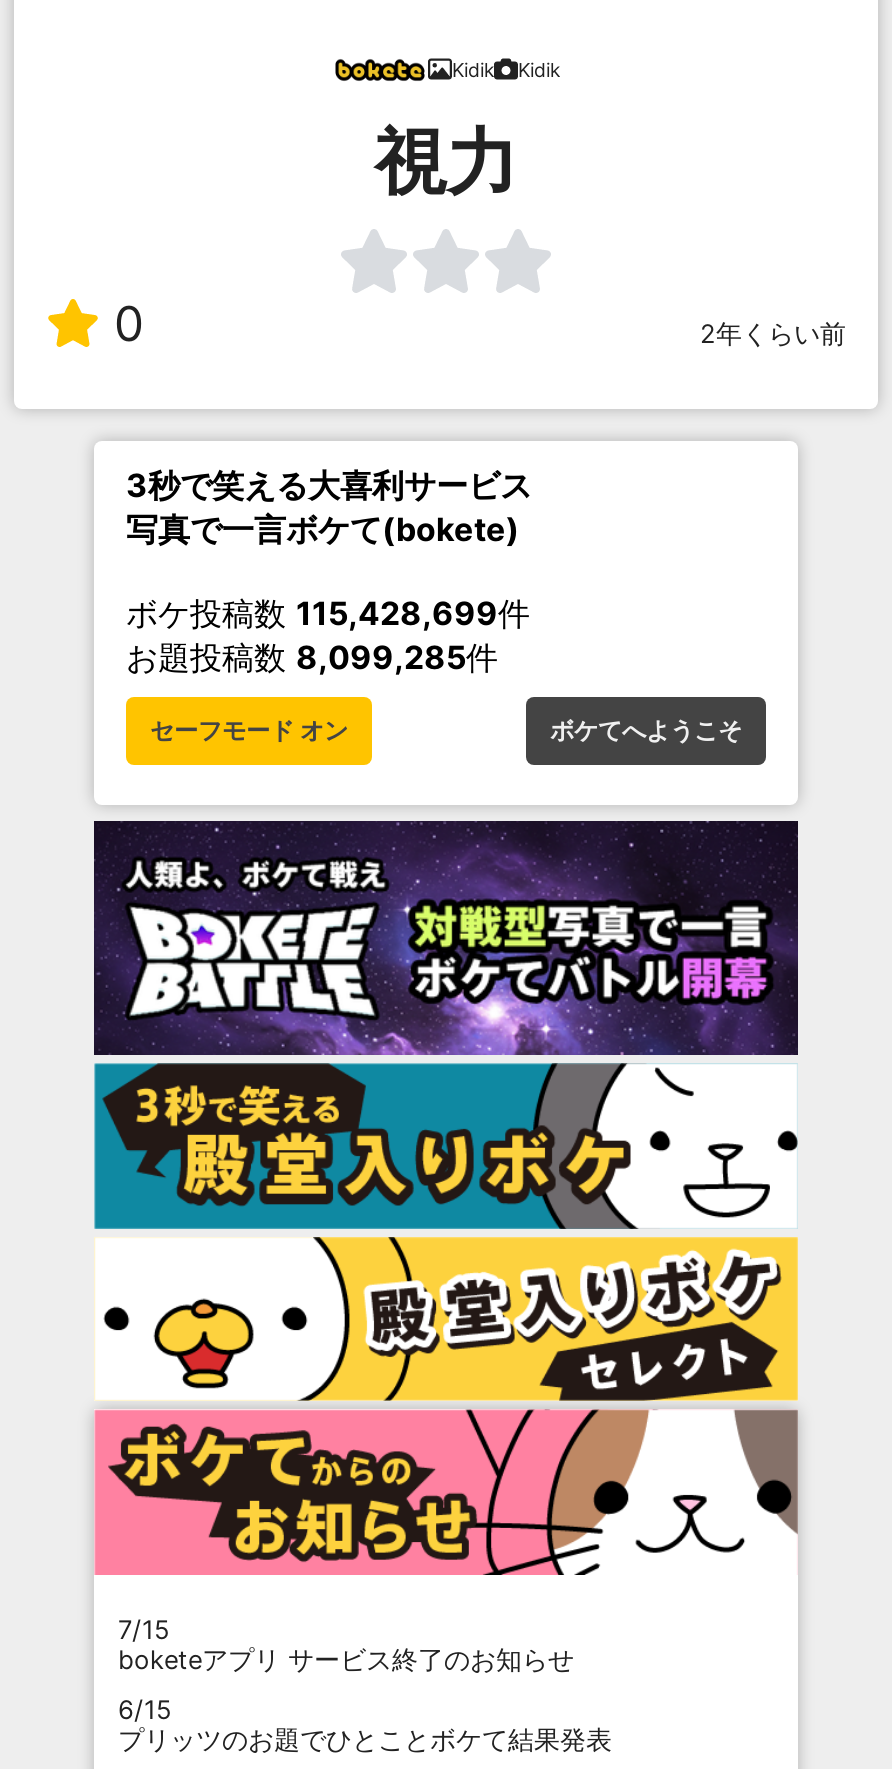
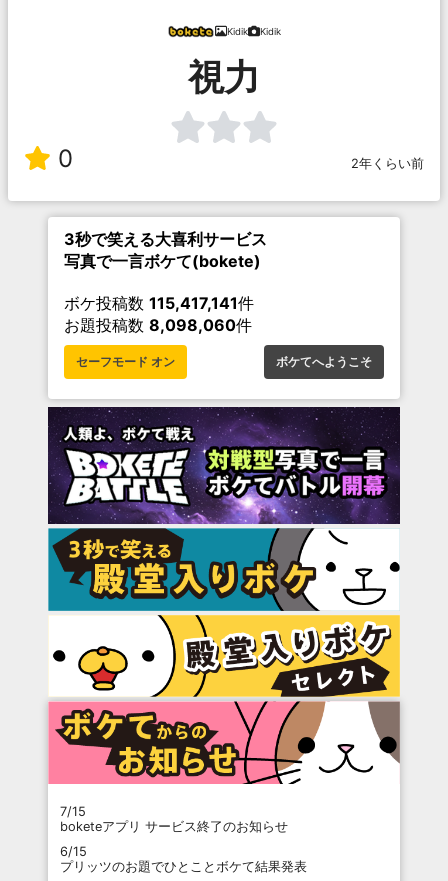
[126,592,530,632] ボケ投稿数115,428,699件 -> [64,293,254,313] ボケ投稿数115,417,141件
[126,636,498,676] お題投稿数8,099,285件 -> [64,315,252,335] お題投稿数8,098,060件

